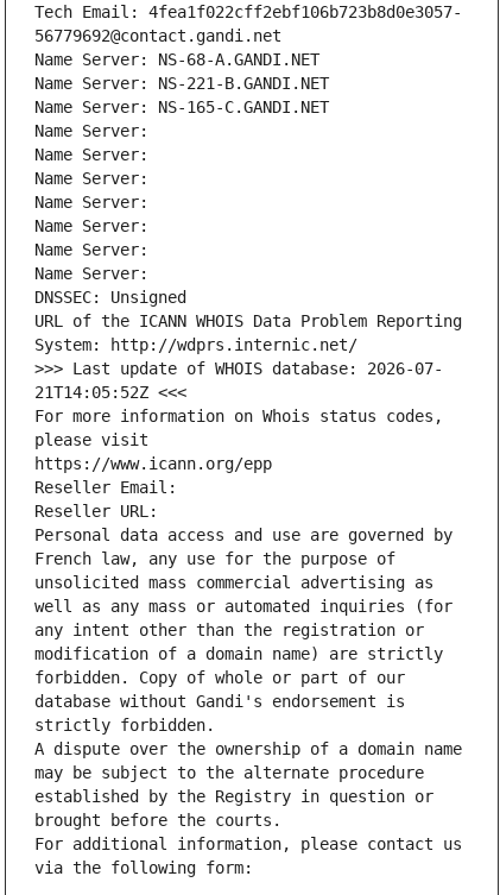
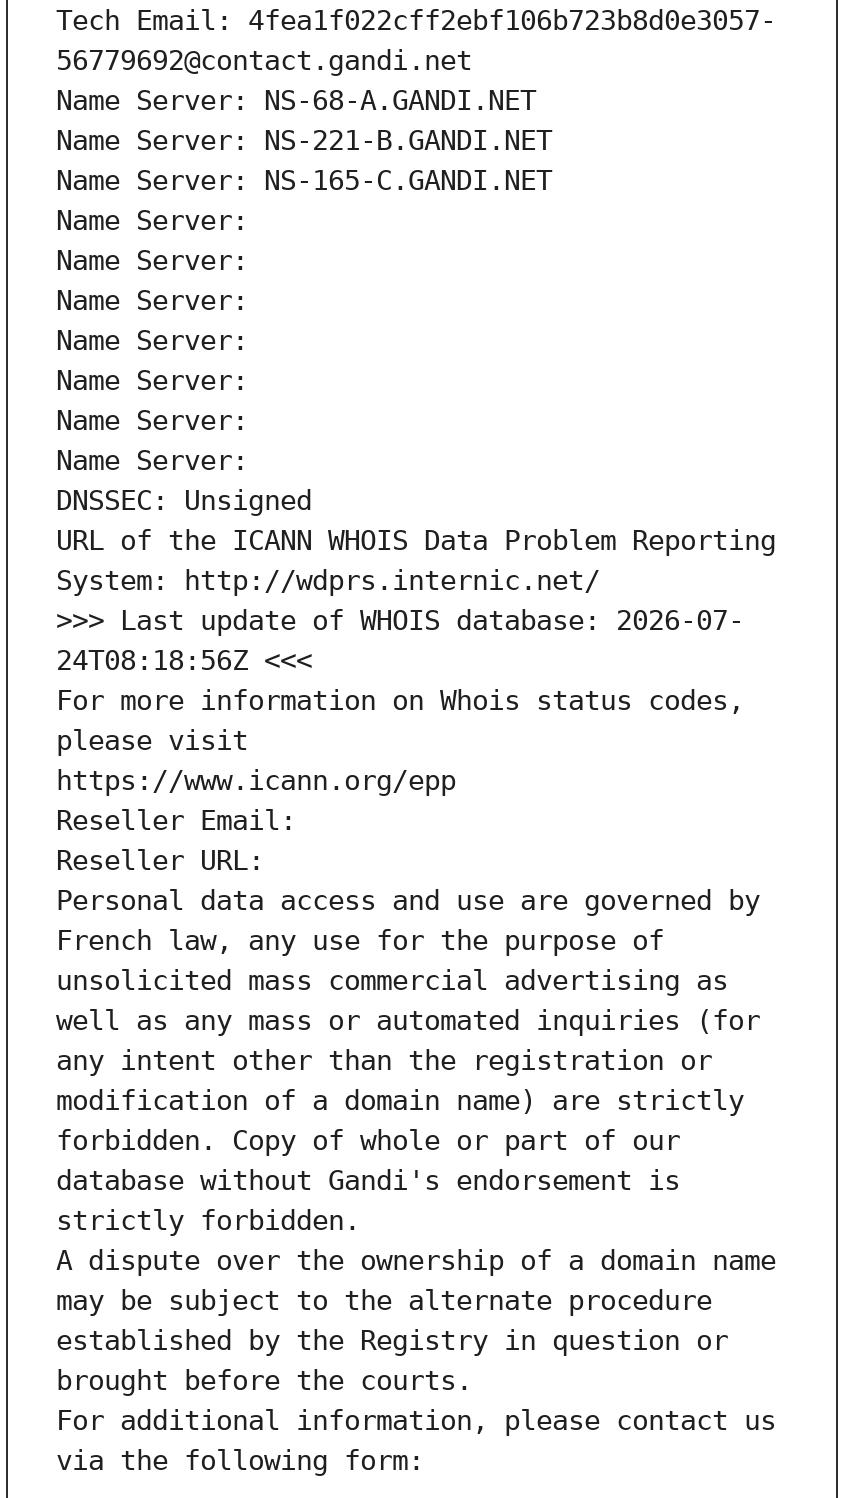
[34,383,186,402] 21T14:05:52Z <<< -> [56,645,312,677] 24T08:18:56Z <<<

